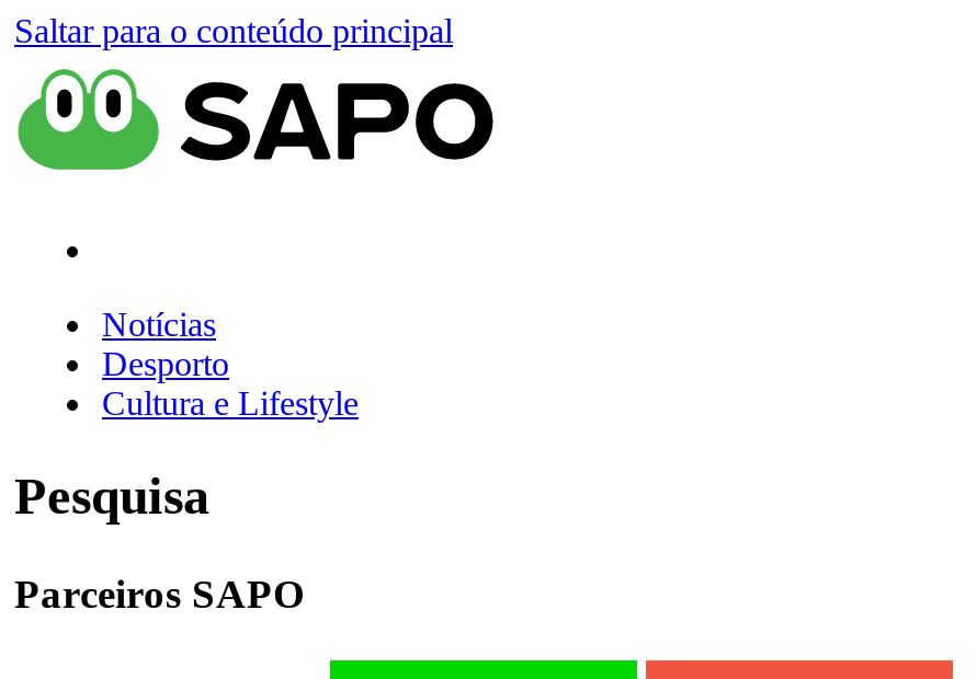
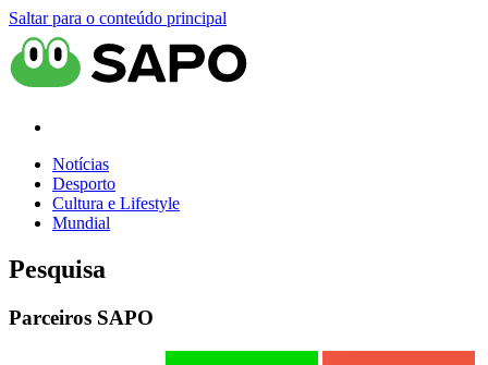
none -> [52,214,110,232] Mundial

